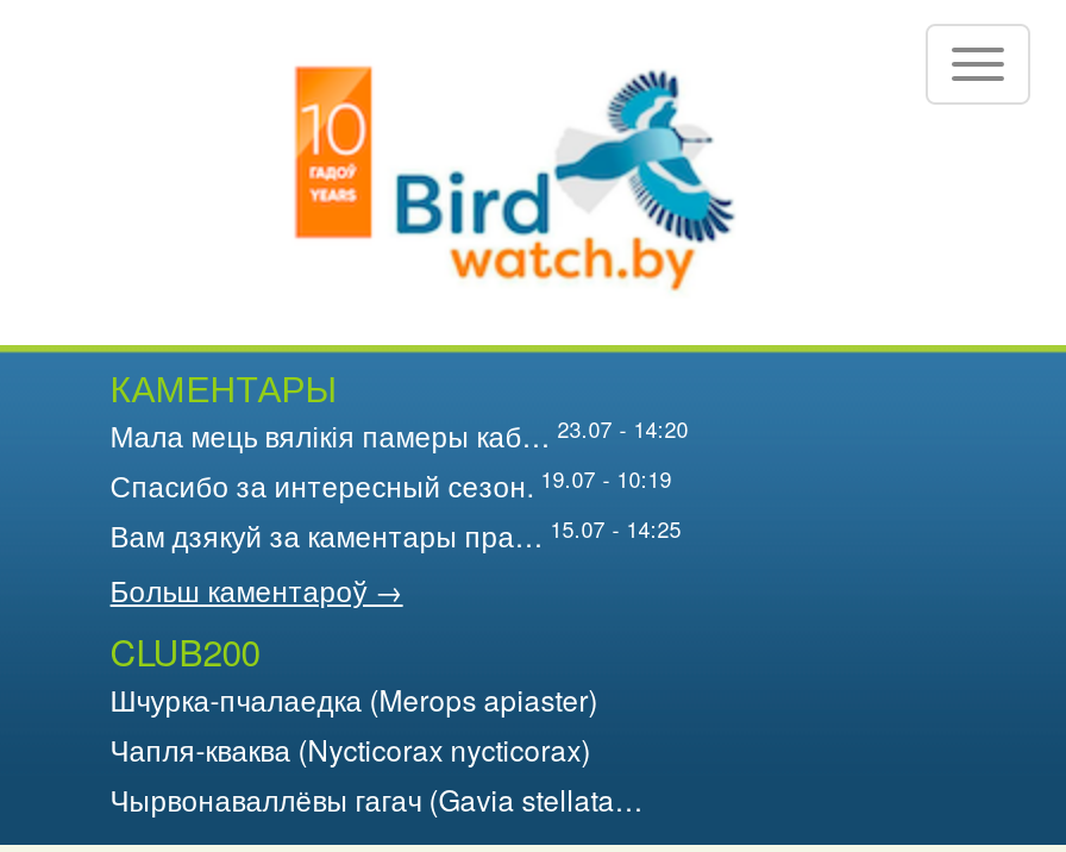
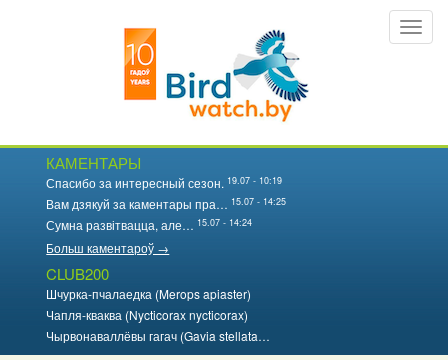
[110,413,688,455] Мала мець вялікія памеры каб… 23.07 - 14:20 -> none
moved [110,463,681,555] -> [46,173,286,212]: Спасибо за интересный сезон. 19.07 - 10:19 | Вам дзякуй за каментары пра… 15.07 - 14:25
none -> [46,215,252,233] Сумна развітвацца, але… 15.07 - 14:24

